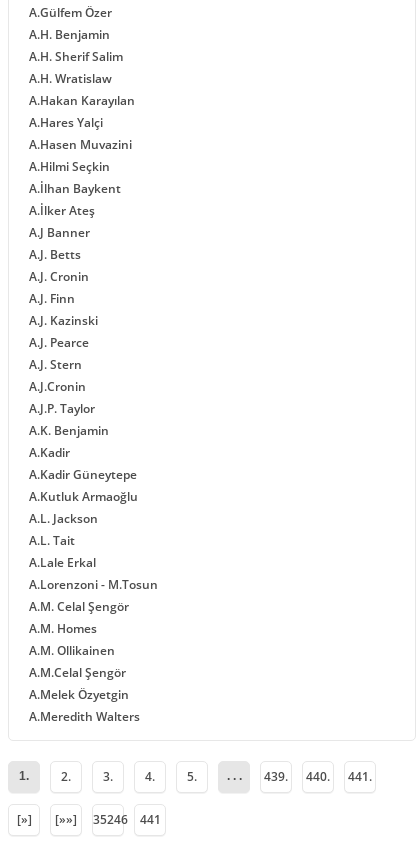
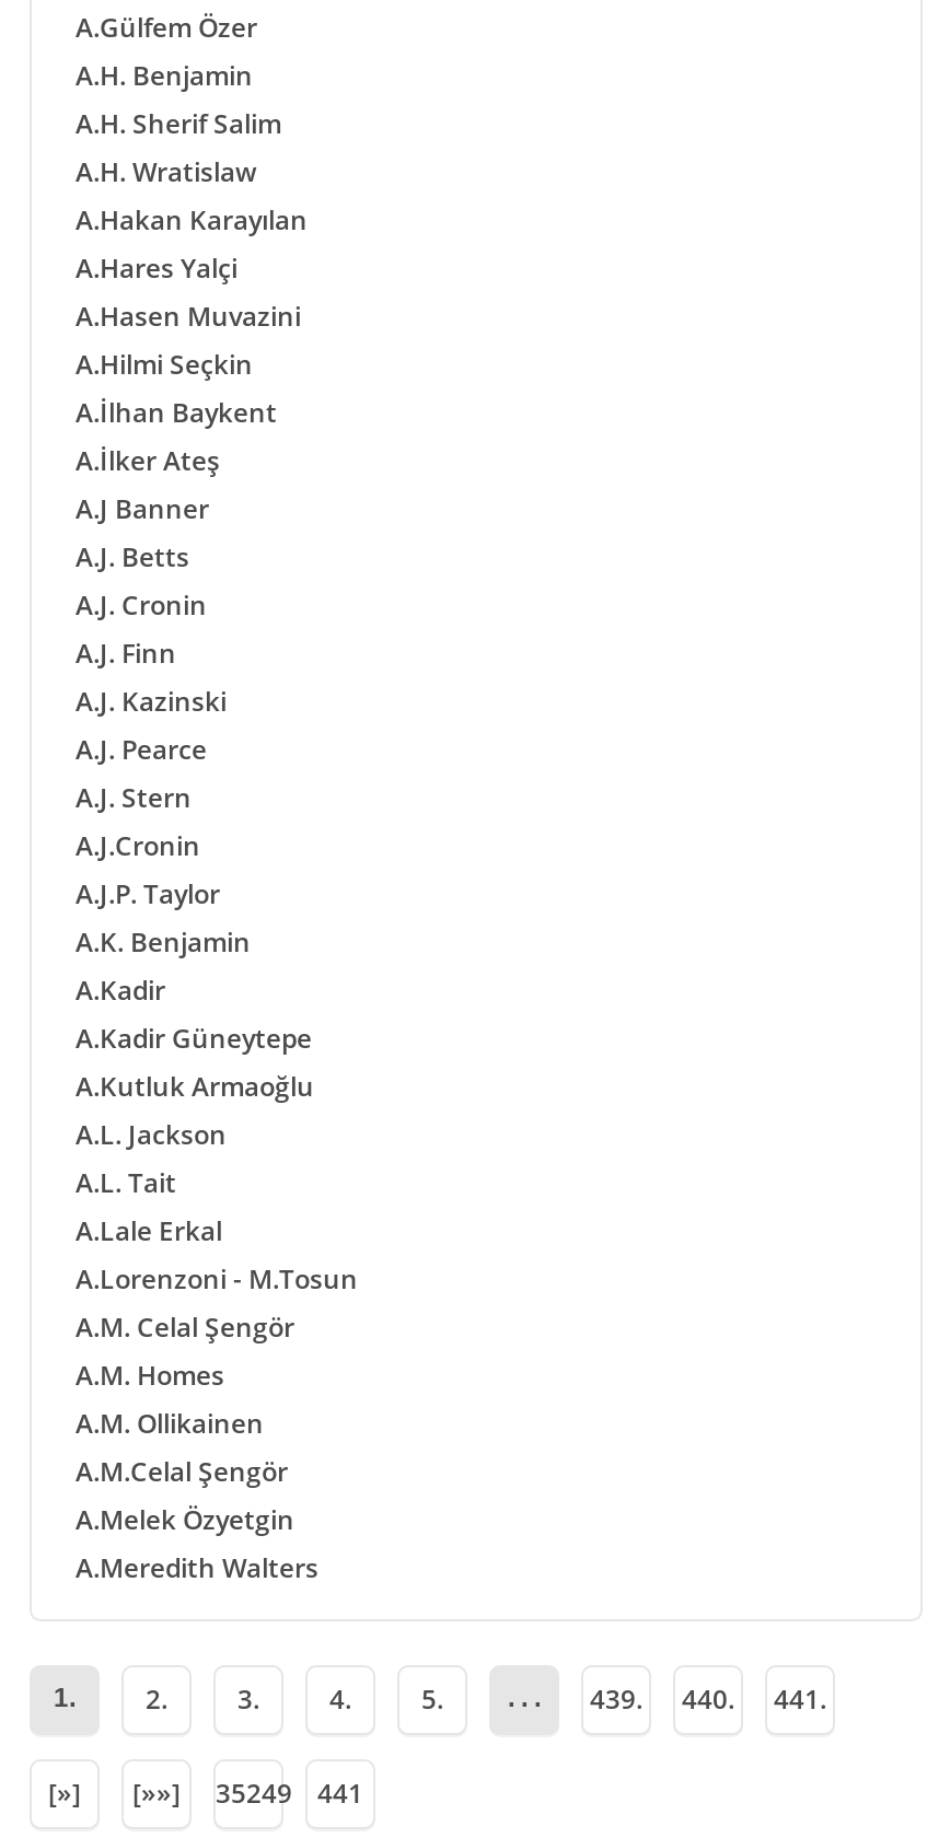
[93,811,128,828] 35246 -> [216,1775,292,1812] 35249

